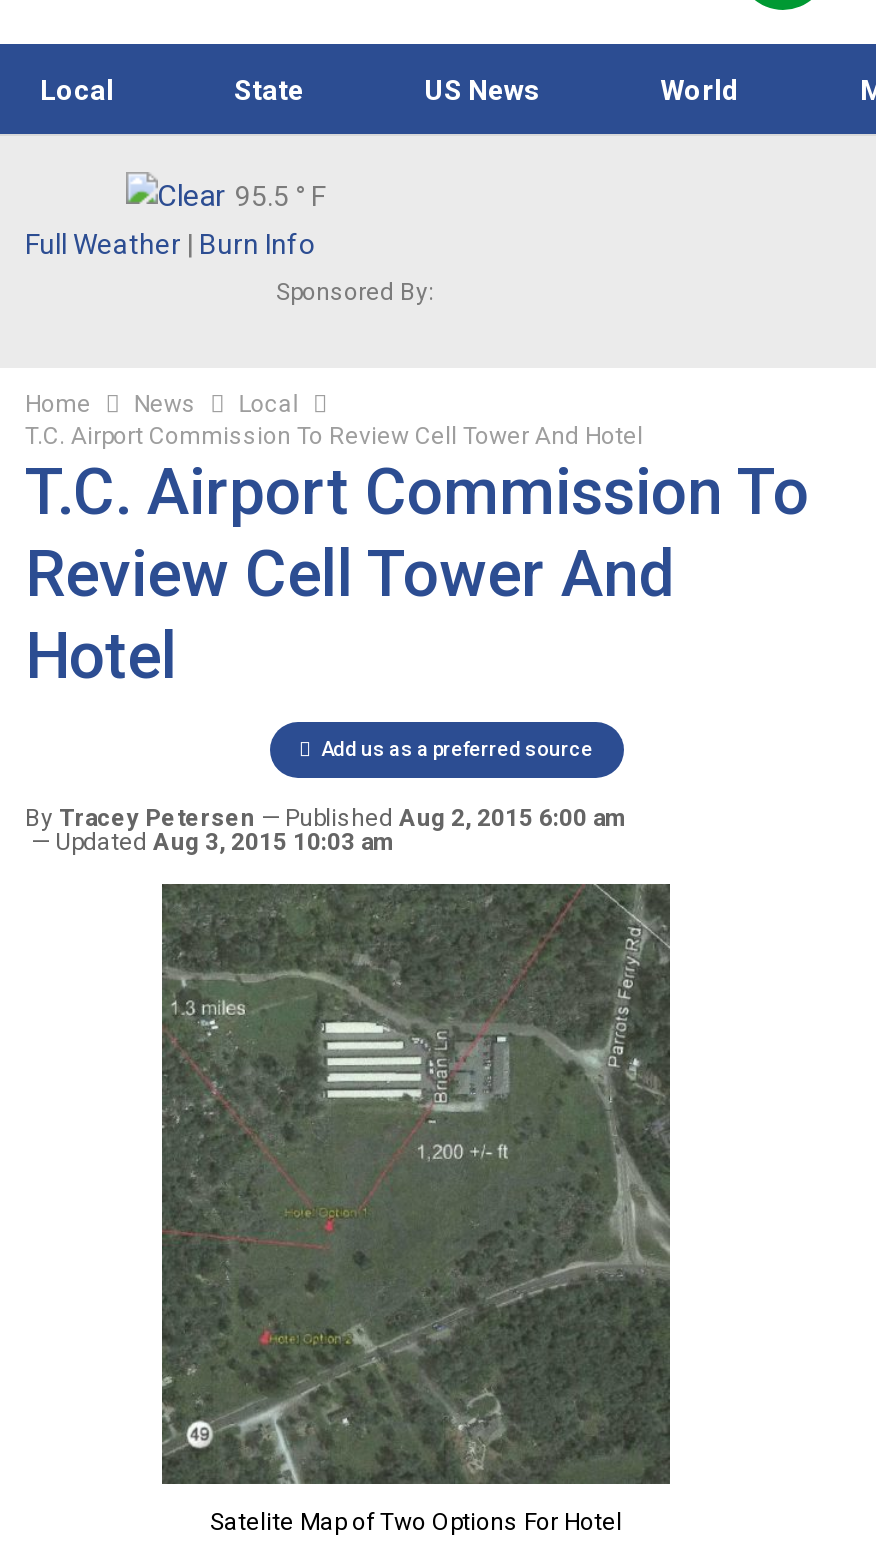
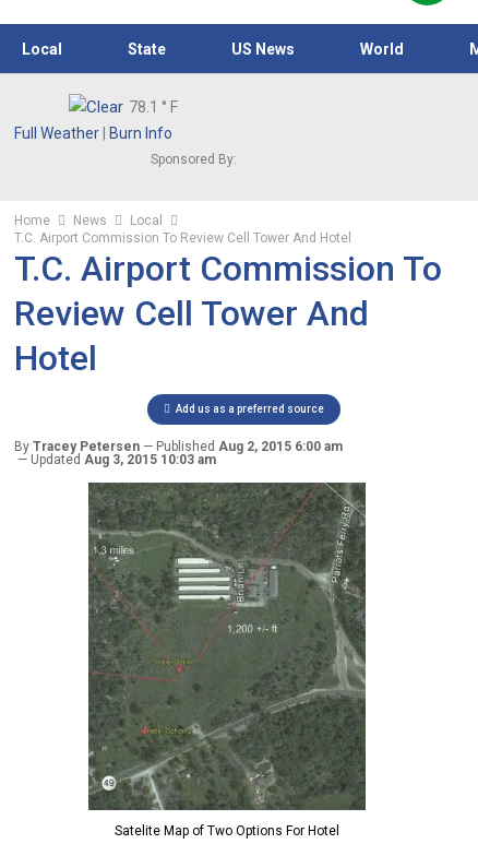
[235,180,325,212] 95.5 ° F -> [128,98,177,116] 78.1 ° F

